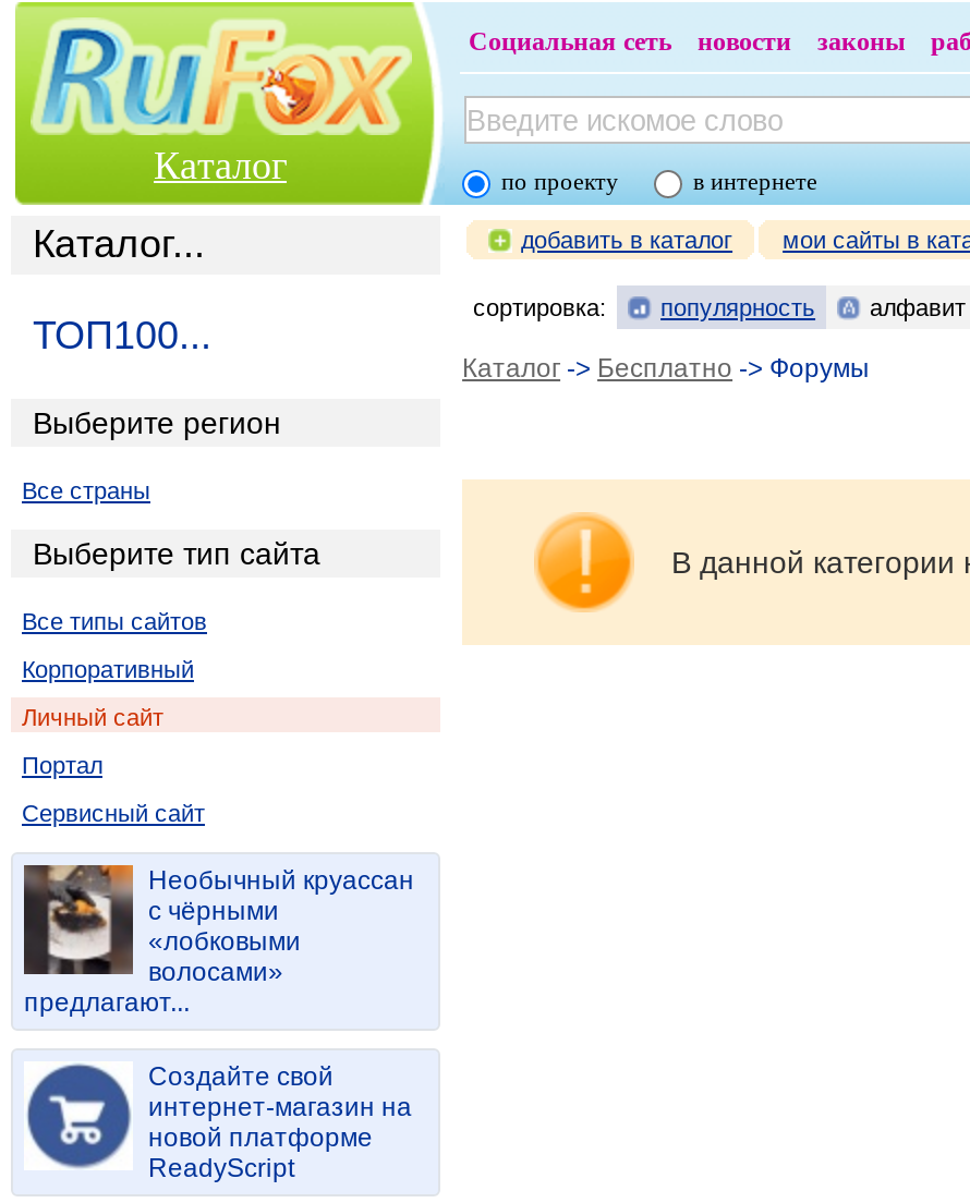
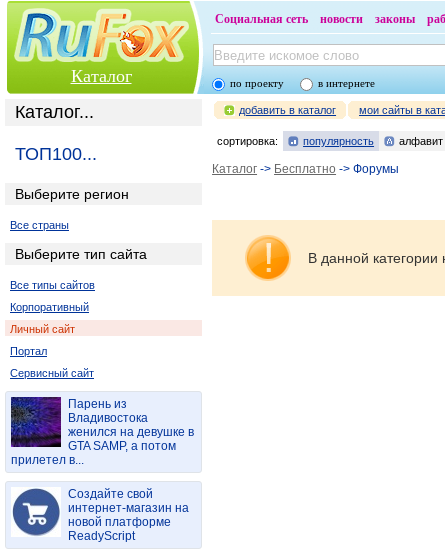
[22,863,414,1018] [image] | Необычный круассан | с чёрными | «лобковыми | волосами» | предлагают... -> [10,396,194,467] [image] | Парень из | Владивостока | женился на девушке в | GTA SAMP, а потом | прилетел в...

